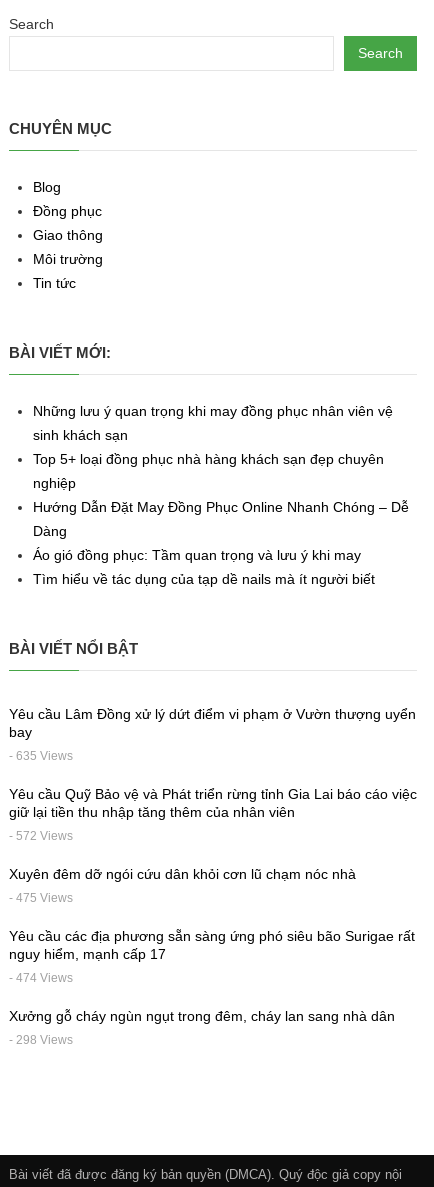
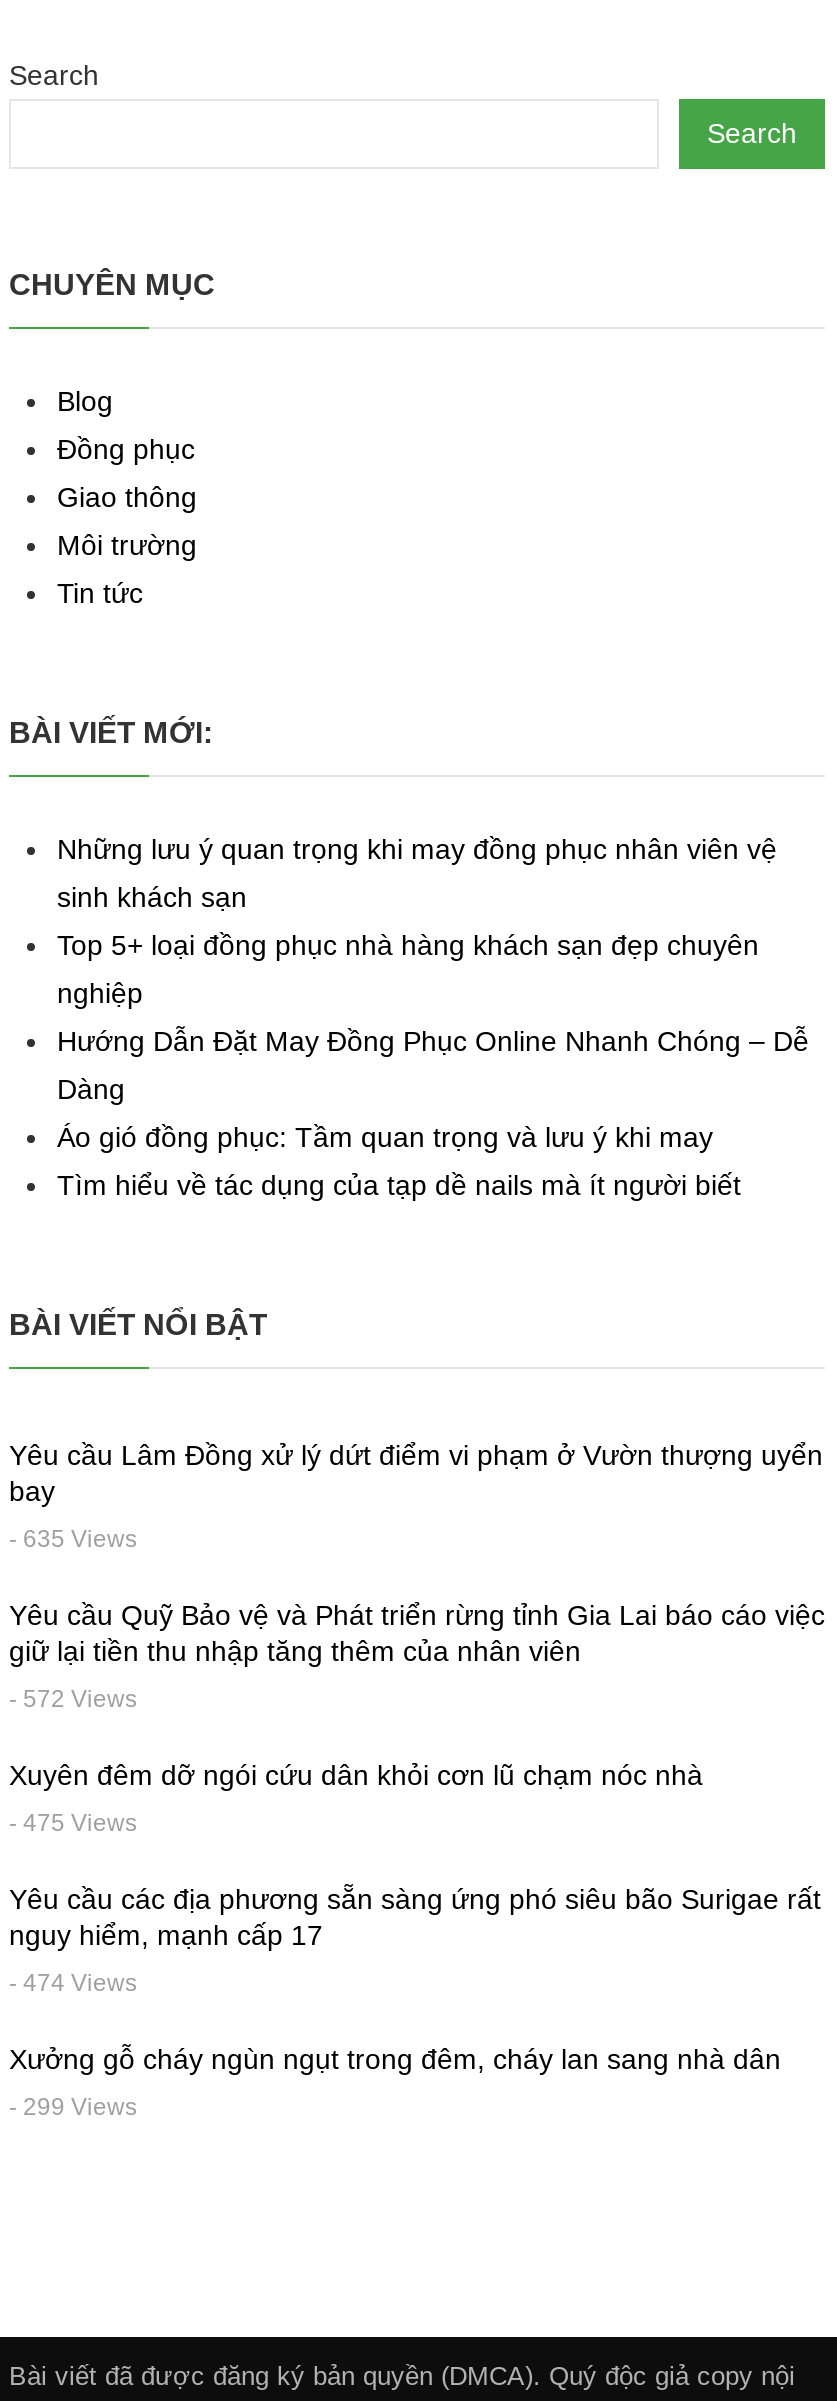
[9,1033,73,1047] - 298 Views -> [9,2092,137,2120] - 299 Views

